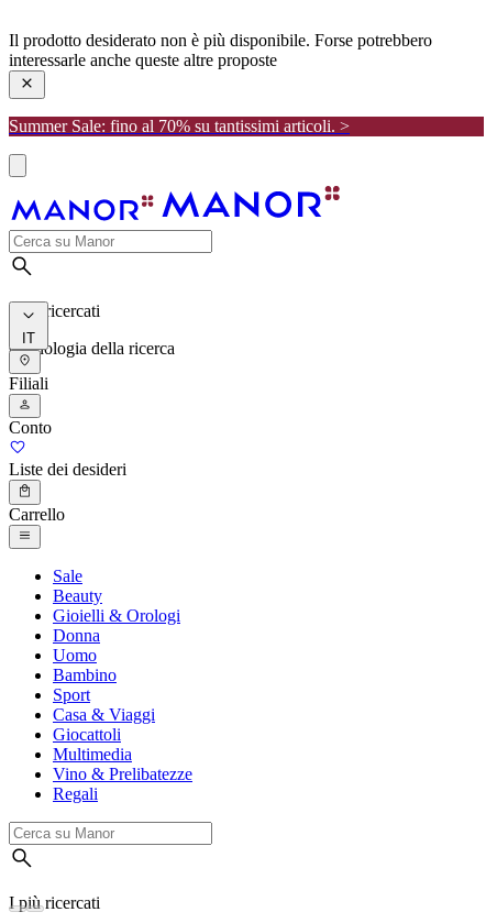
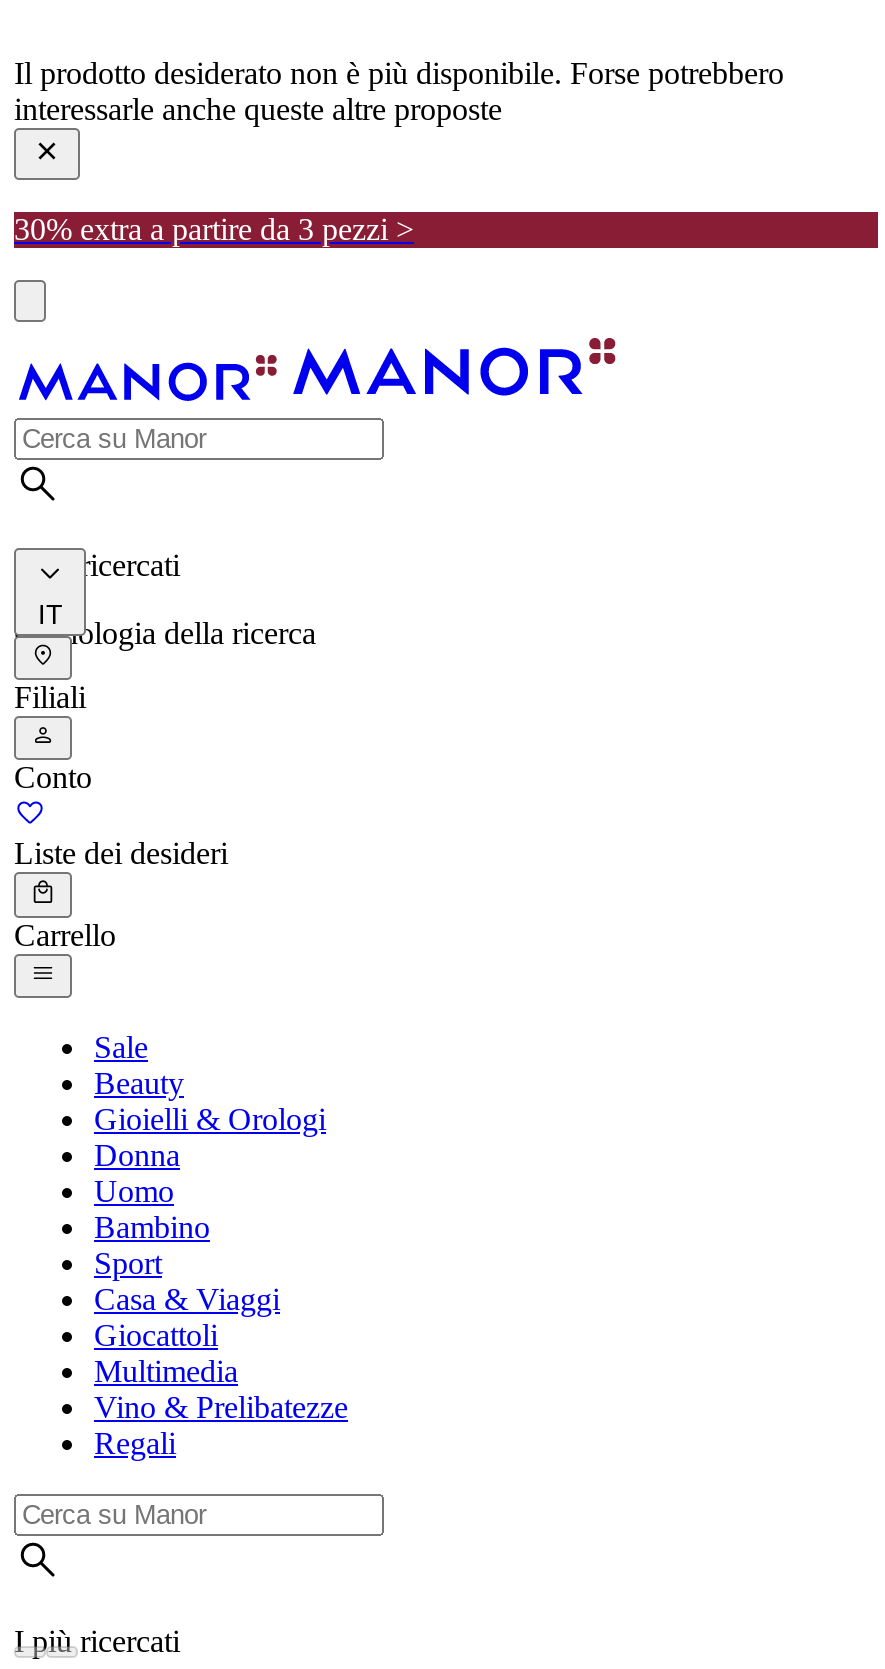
[9,116,350,135] Summer Sale: fino al 70% su tantissimi articoli. > -> [14,211,414,245] 30% extra a partire da 3 pezzi >

